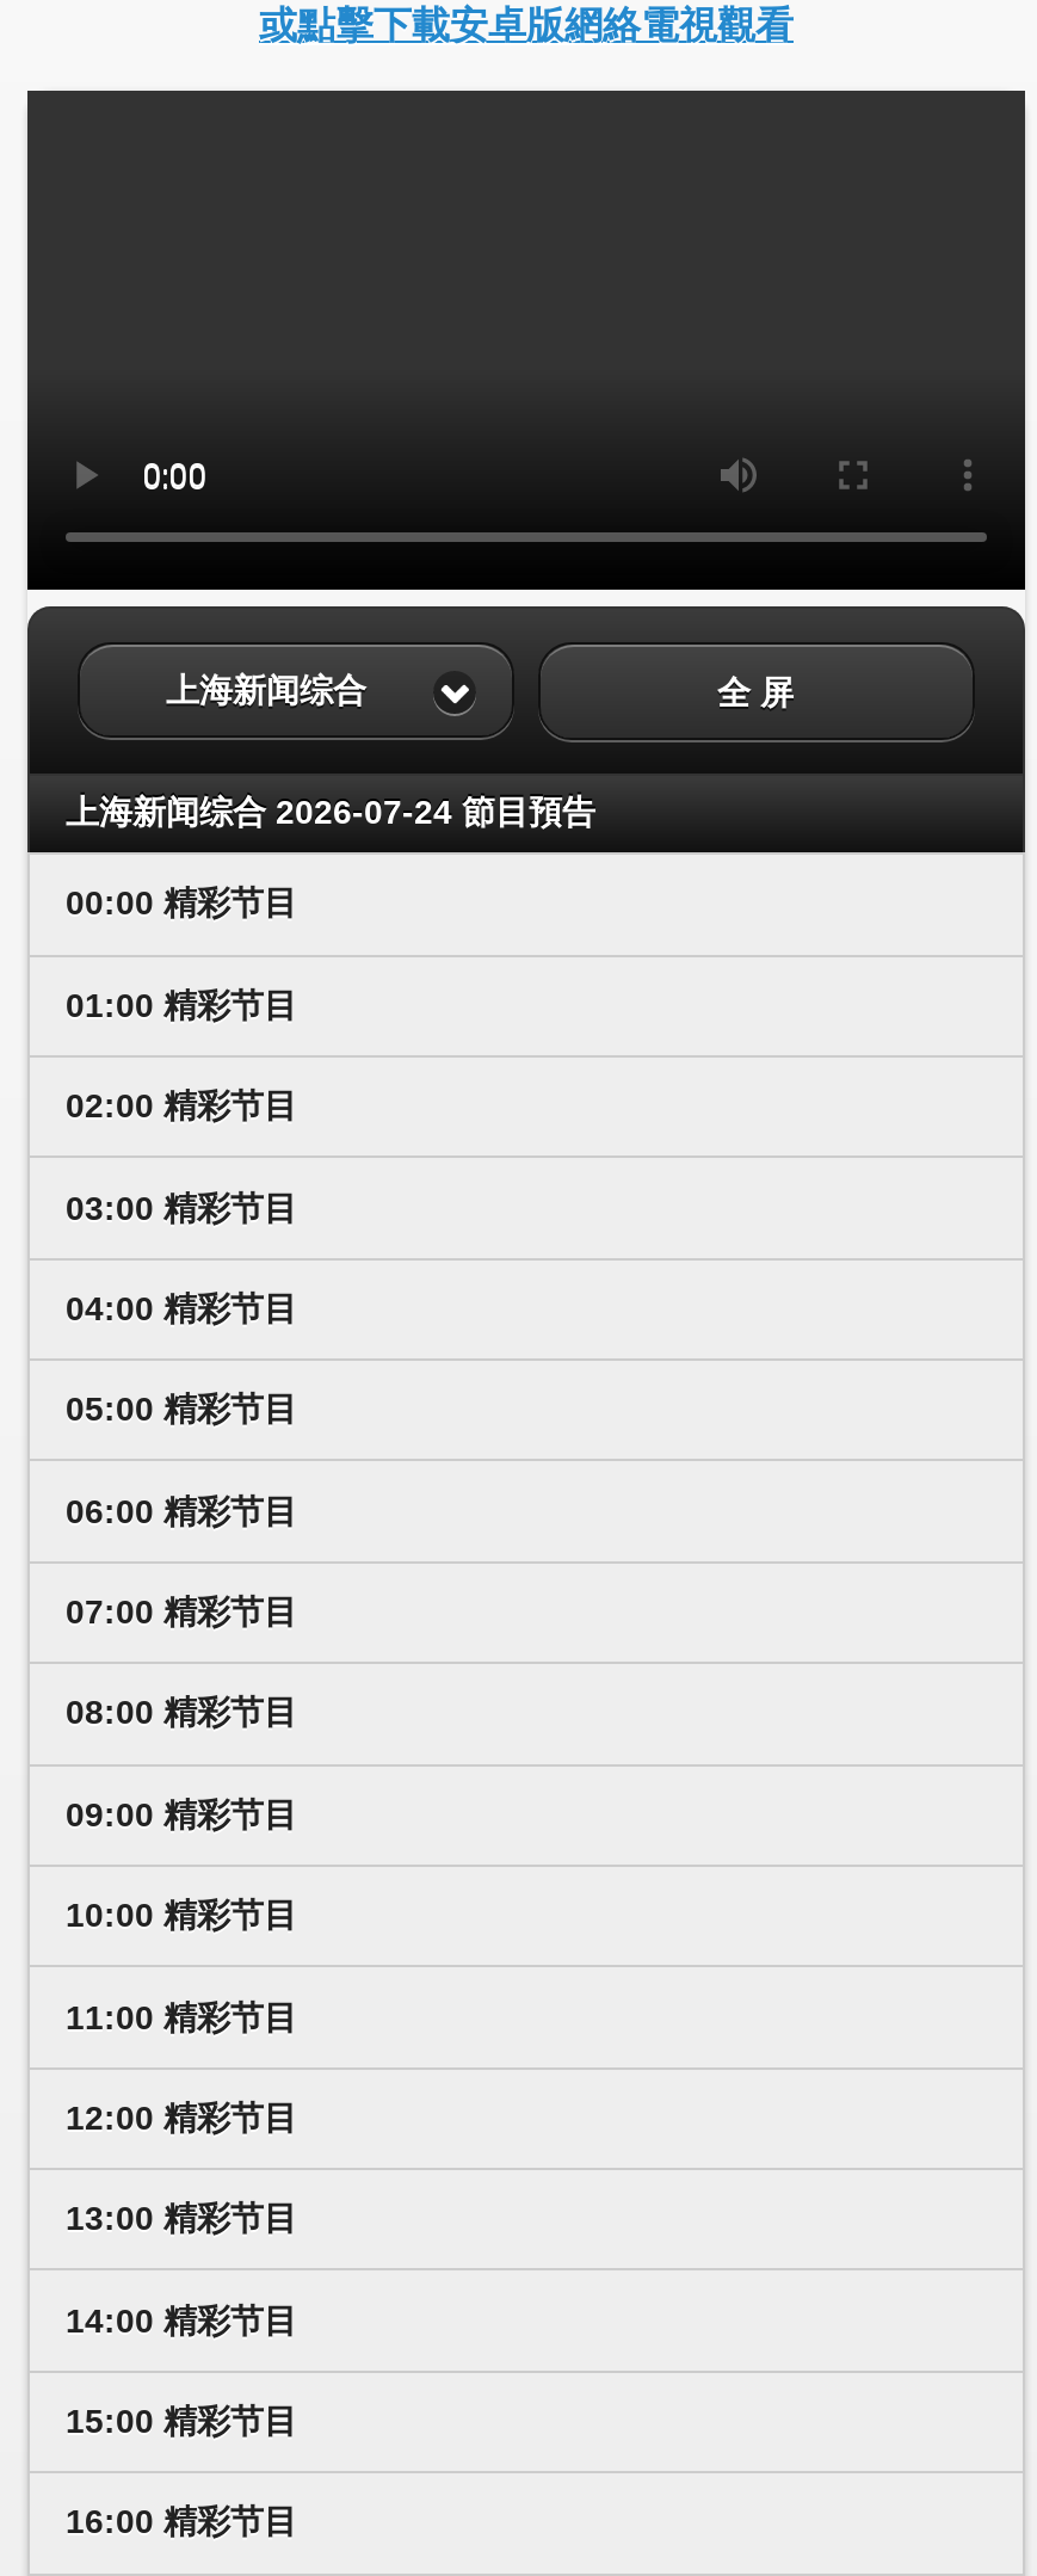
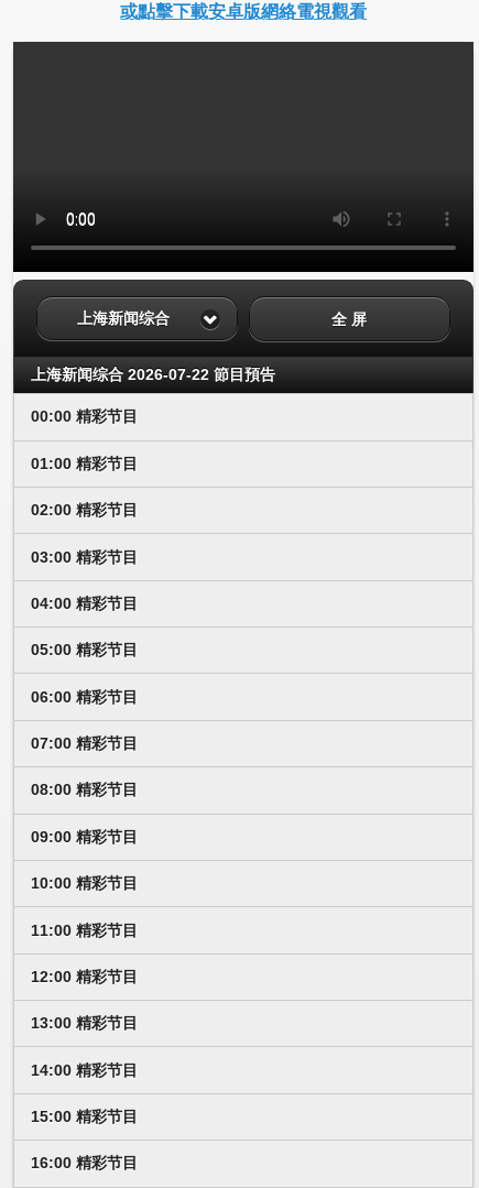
[66,793,595,831] 上海新闻综合 2026-07-24 節目預告 -> [31,366,275,383] 上海新闻综合 2026-07-22 節目預告

